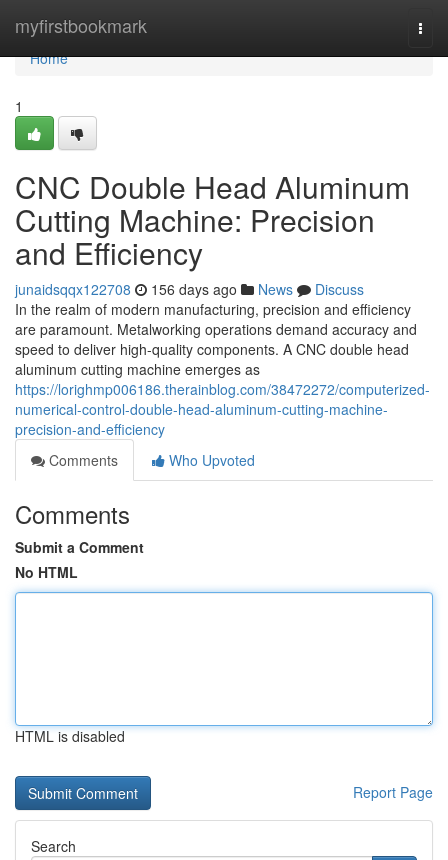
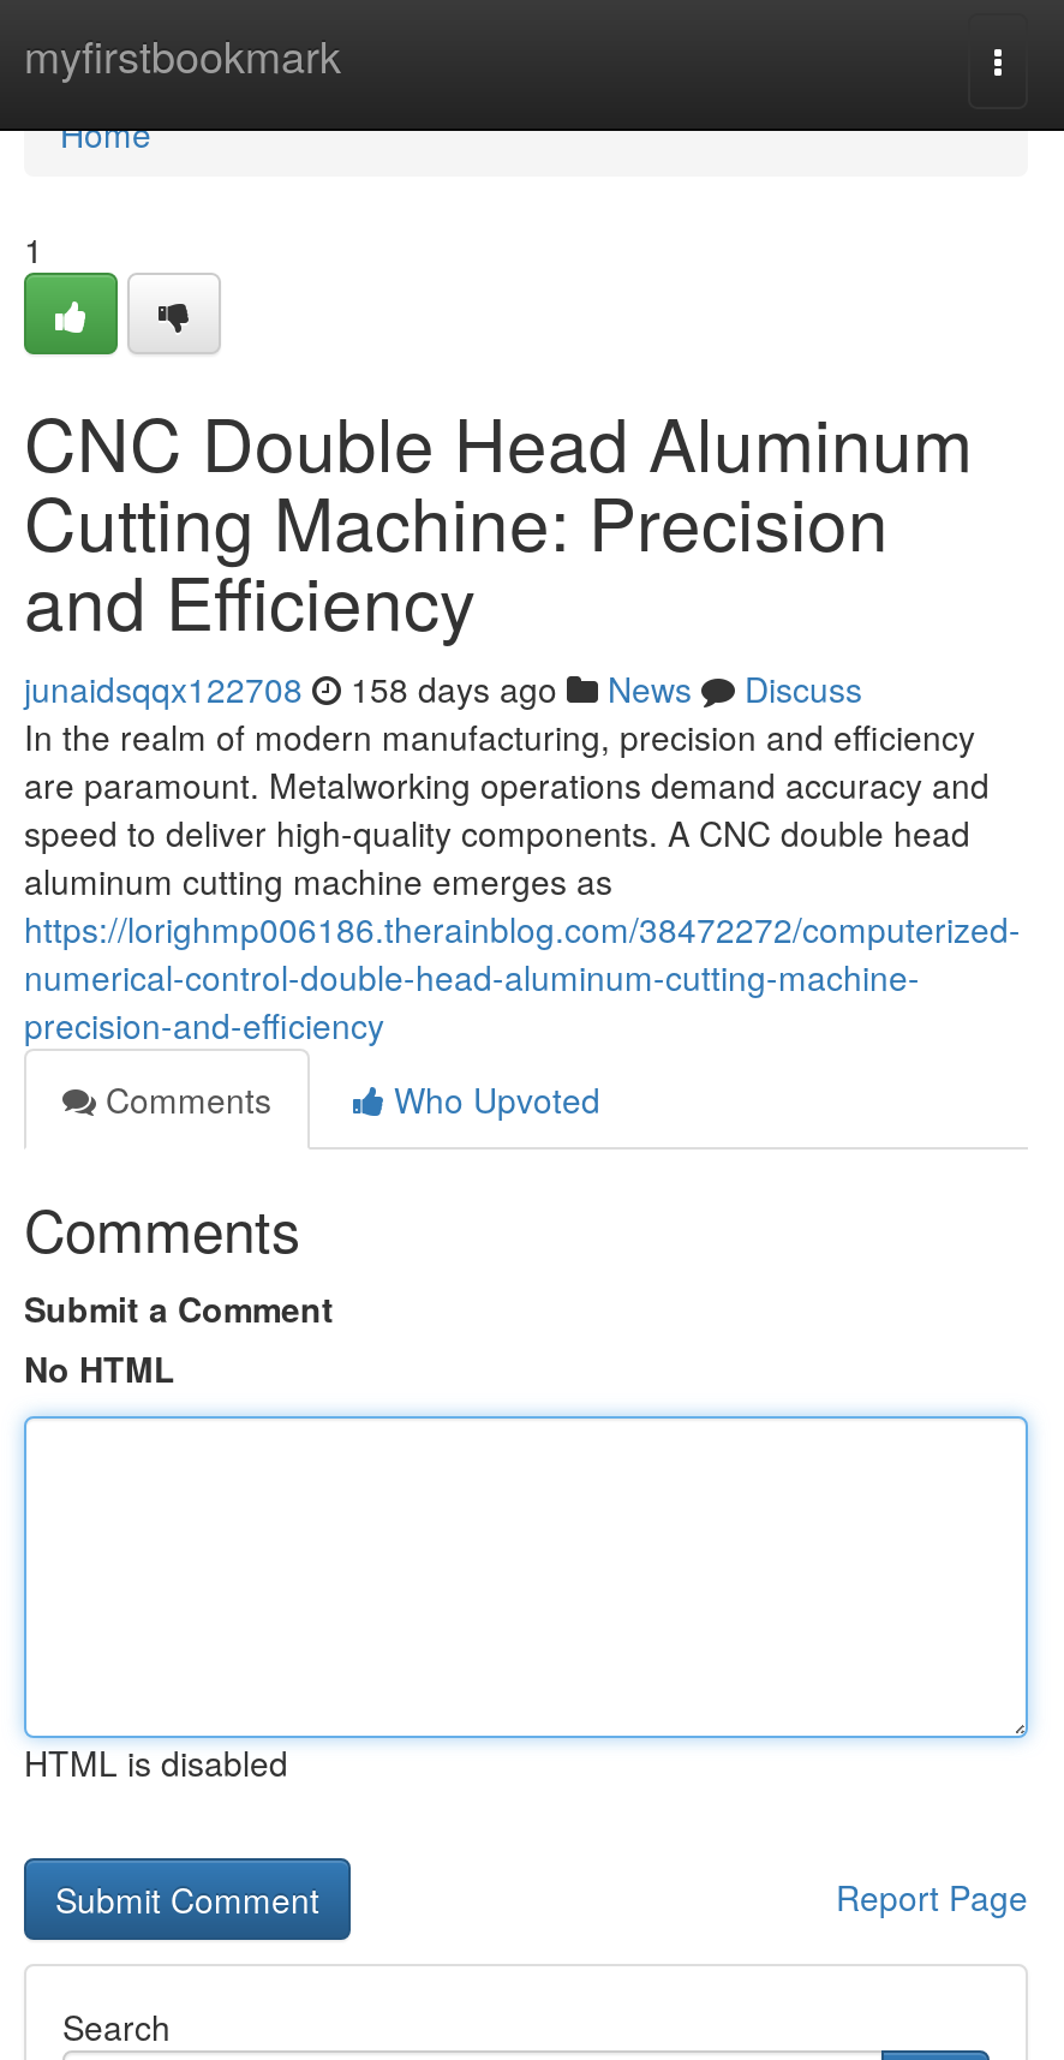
[15,279,364,299] junaidsqqx122708 156 days ago News Discuss -> [24,664,862,712] junaidsqqx122708 158 days ago News Discuss

